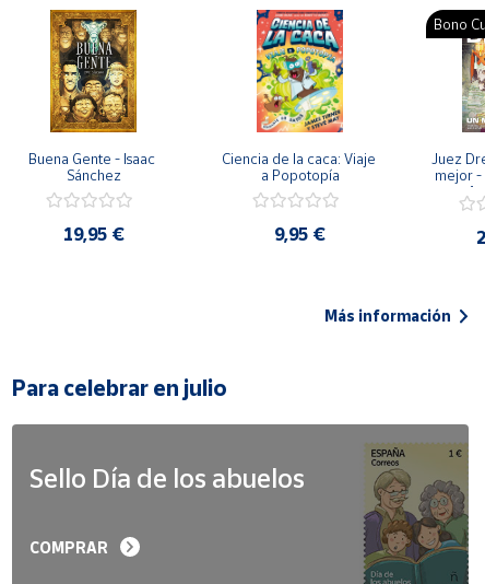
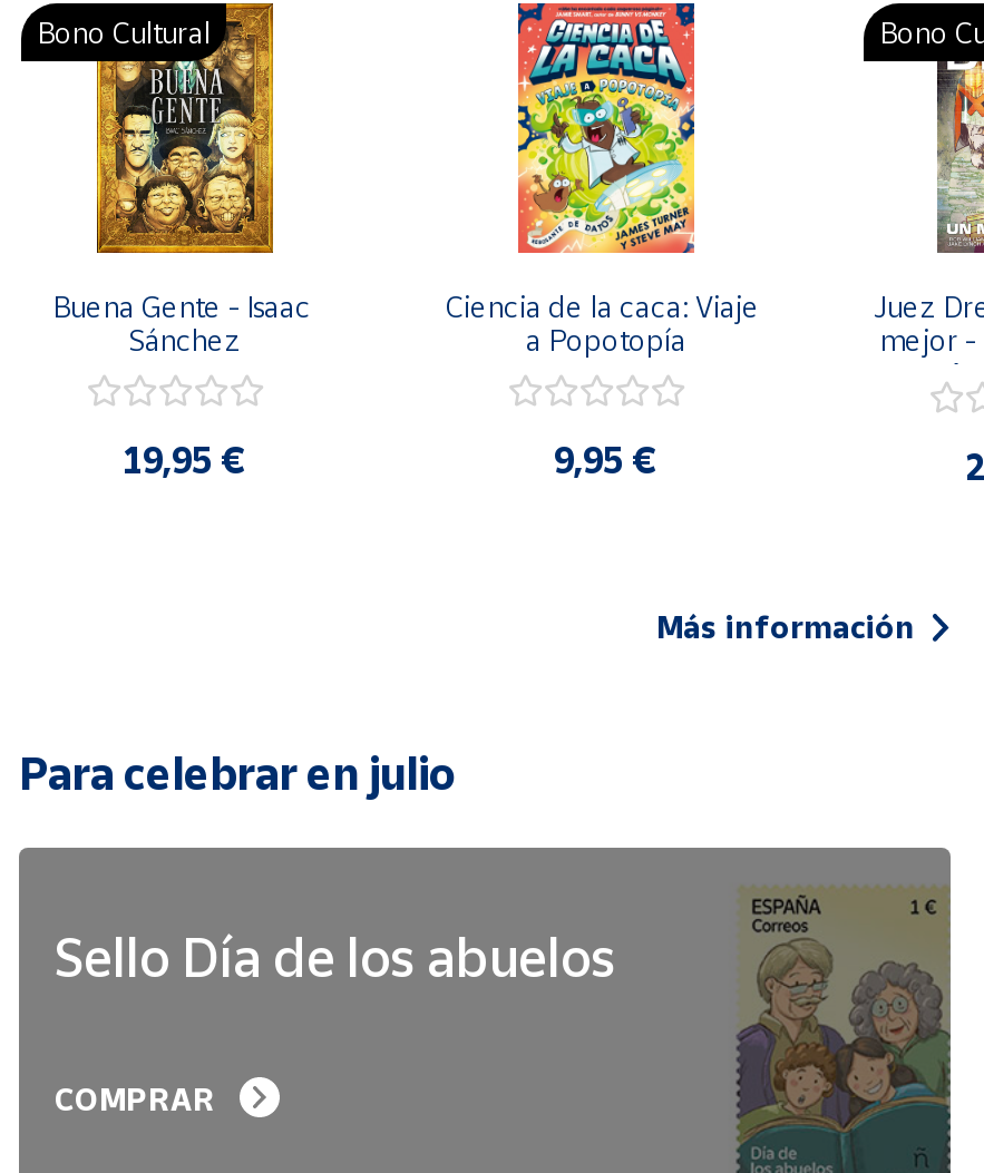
none -> [37,15,211,51] Bono Cultural

